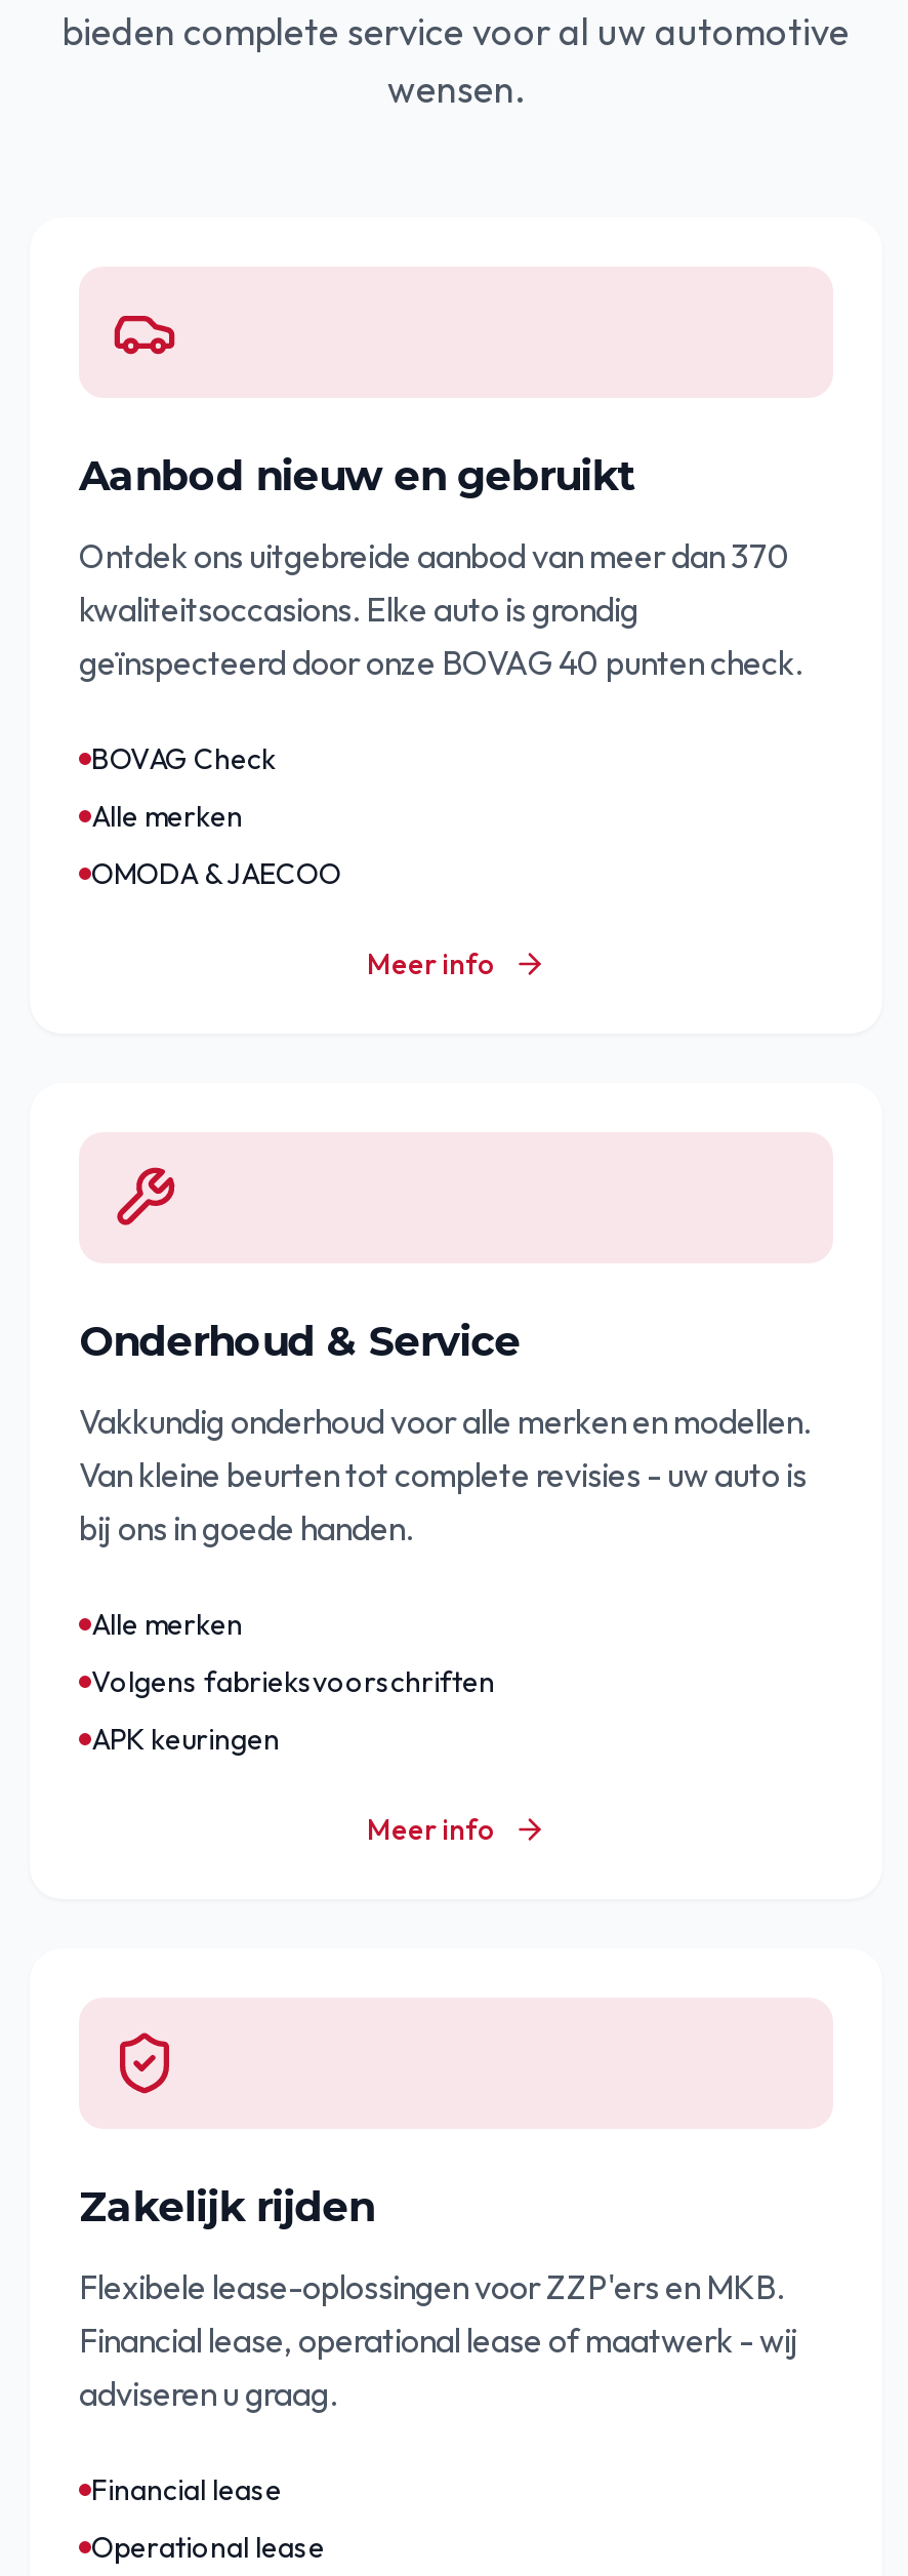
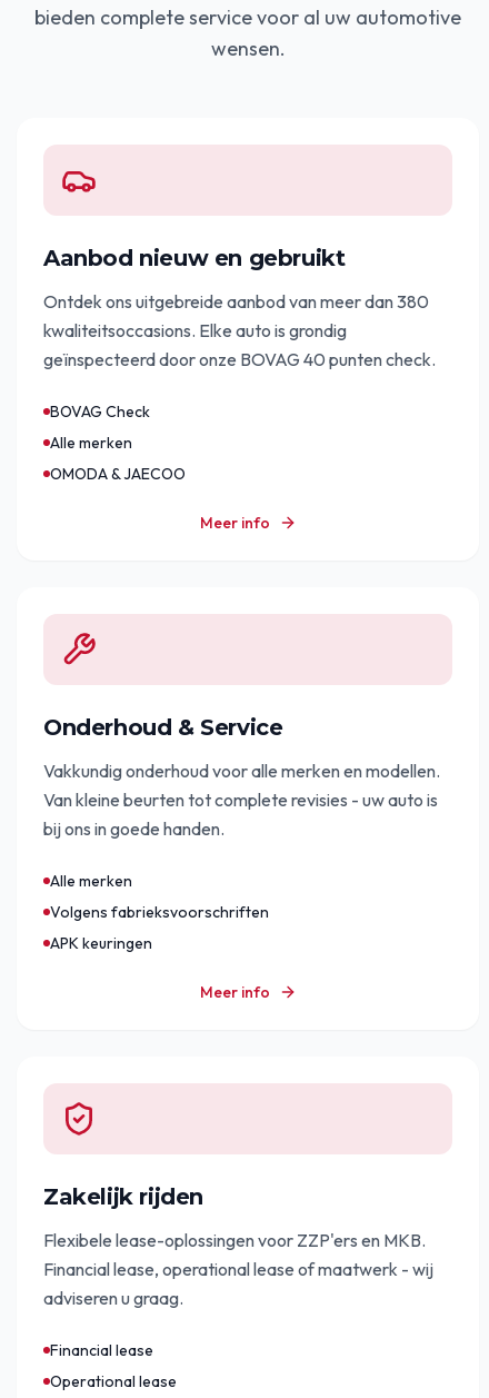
[79,535,790,576] Ontdek ons uitgebreide aanbod van meer dan 370 -> [43,290,429,313] Ontdek ons uitgebreide aanbod van meer dan 380

